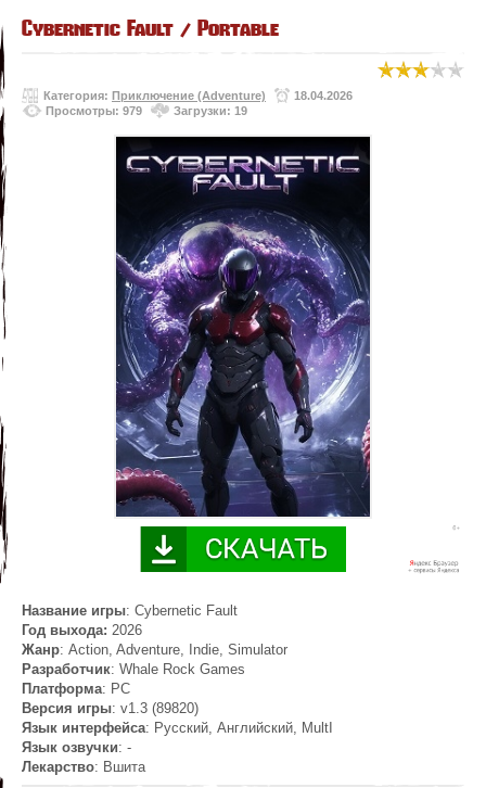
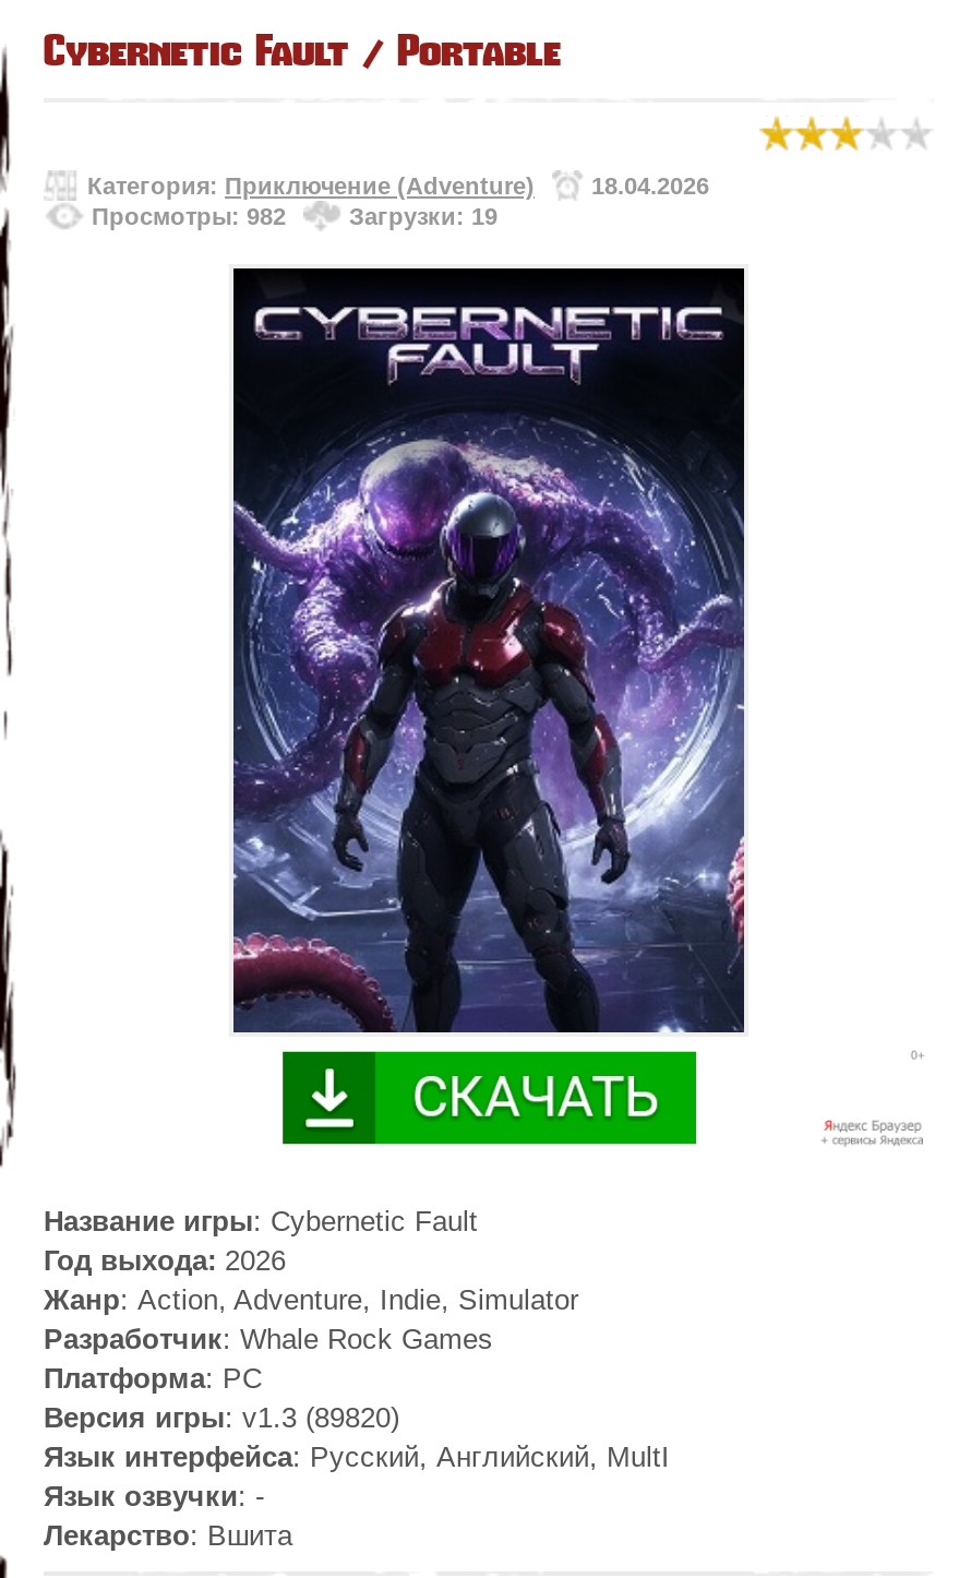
[46,104,142,117] Просмотры: 979 -> [92,203,286,229] Просмотры: 982

